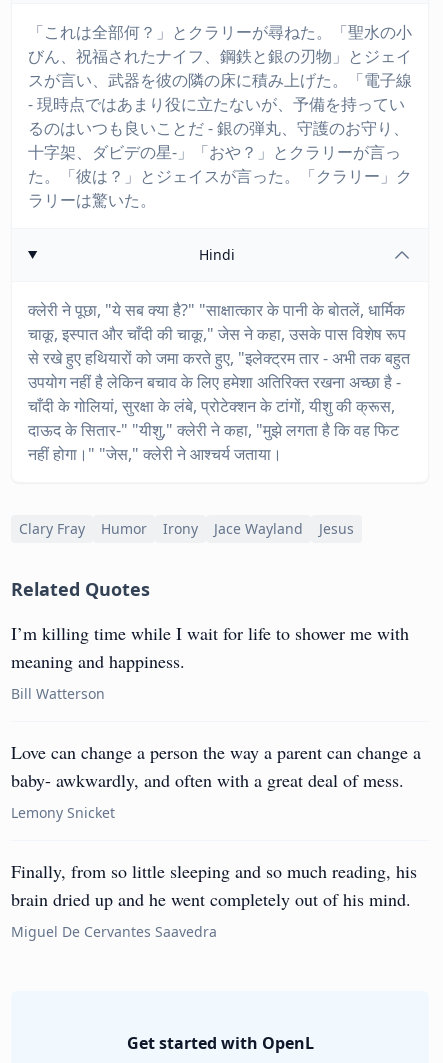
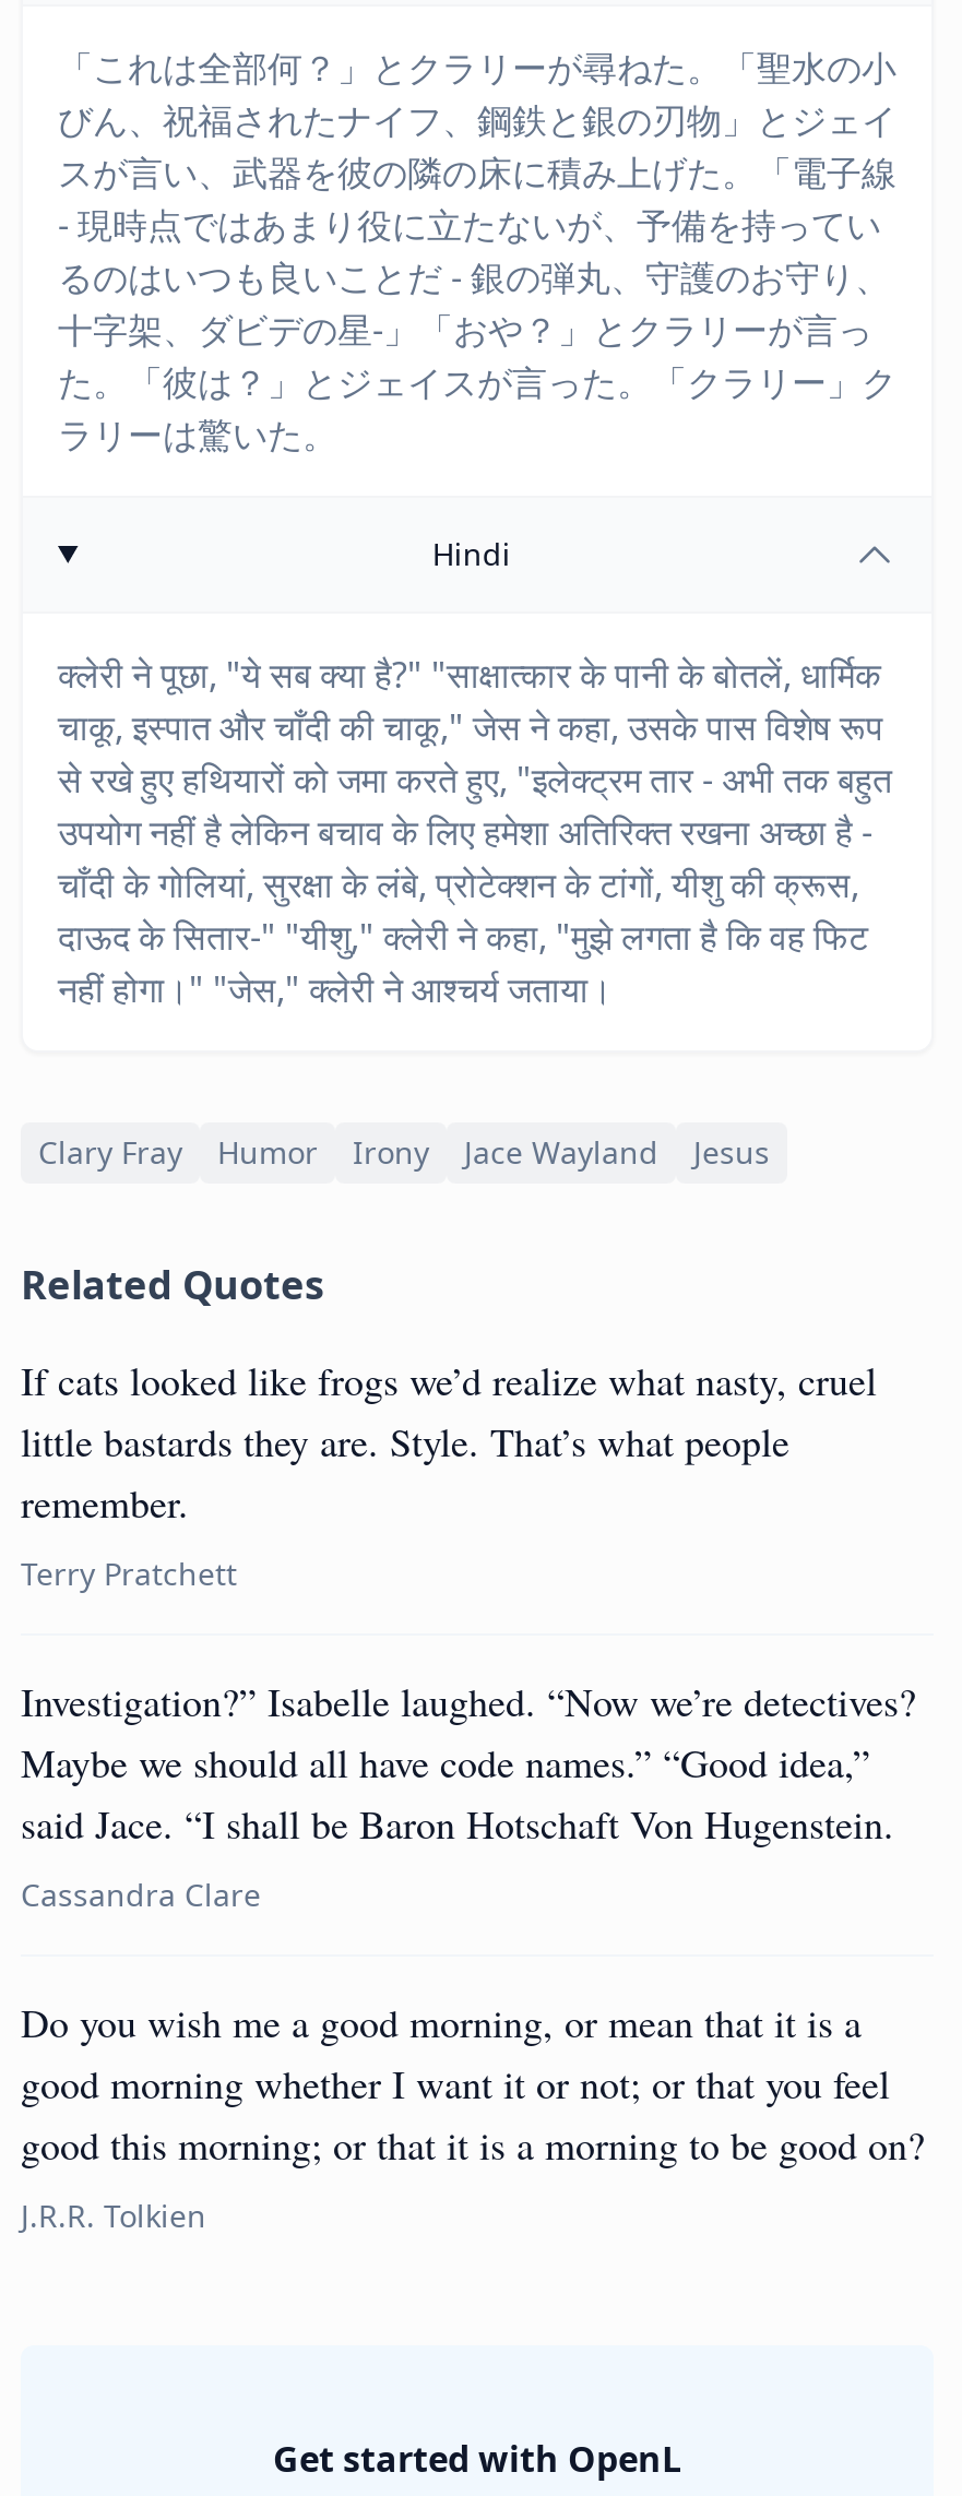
[11,621,409,673] I’m killing time while I wait for life to shower me with | meaning and happiness. -> [21,1354,877,1529] If cats looked like frogs we’d realize what nasty, cruel | little bastards they are. Style. That’s what people | remember.
[11,684,105,703] Bill Watterson -> [21,1553,237,1594] Terry Pratchett
[11,740,421,792] Love can change a person the way a parent can change a | baby- awkwardly, and often with a great deal of mess. -> [21,1675,916,1850] Investigation?” Isabelle laughed. “Now we’re detectives? | Maybe we should all have code names.” “Good idea,” | said Jace. “I shall be Baron Hotschaft Von Hugenstein.
[11,803,115,822] Lemony Snicket -> [21,1874,261,1915] Cassandra Clare
[11,859,417,911] Finally, from so little sleeping and so much reading, his | brain dried up and he went completely out of his mind. -> [21,1996,925,2171] Do you wish me a good morning, or mean that it is a | good morning whether I want it or not; or that you feel | good this morning; or that it is a morning to be good on?
[11,922,217,941] Miguel De Cervantes Saavedra -> [21,2195,206,2236] J.R.R. Tolkien

